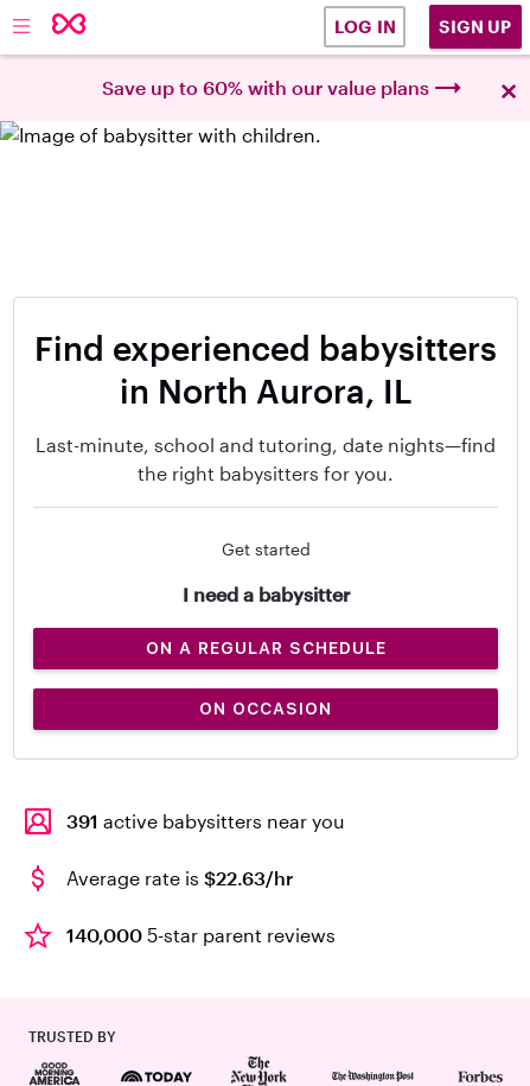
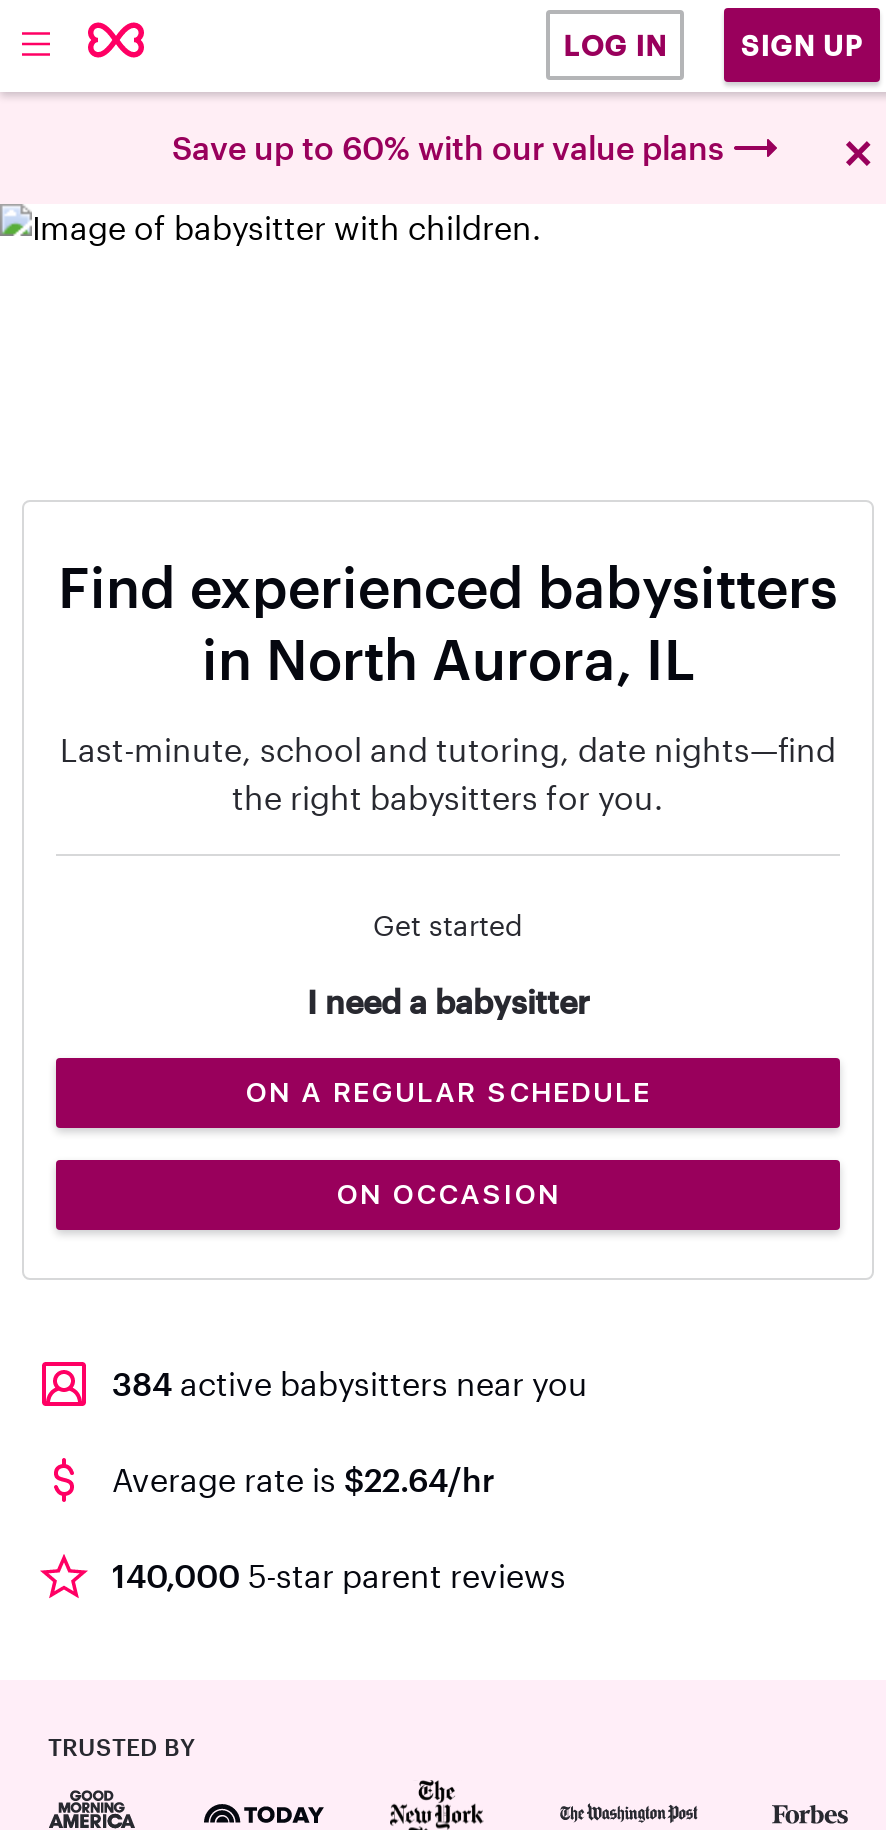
[66,809,345,832] 391 active babysitters near you -> [112,1364,588,1402] 384 active babysitters near you
[66,866,293,889] Average rate is $22.63/hr -> [112,1460,494,1498] Average rate is $22.64/hr

